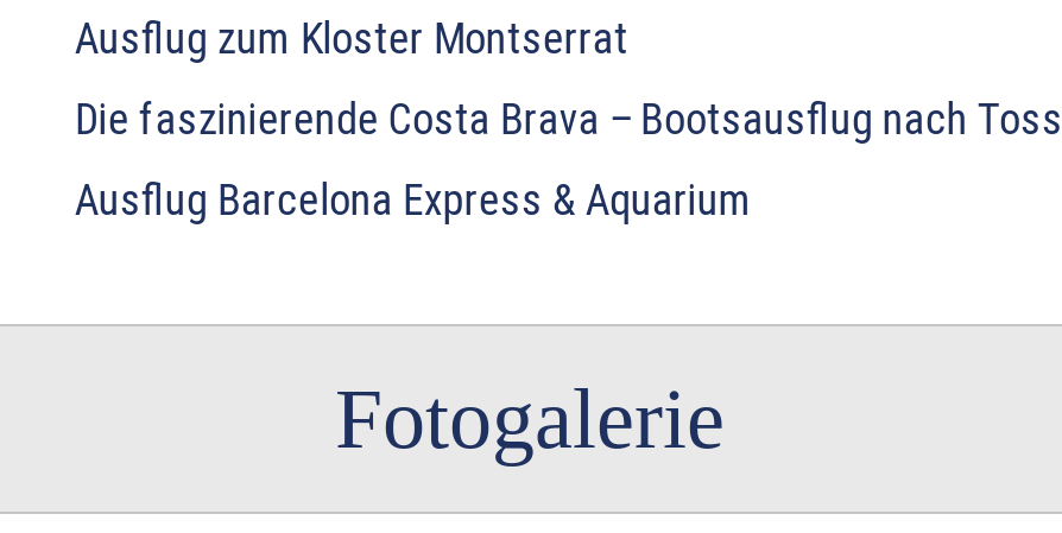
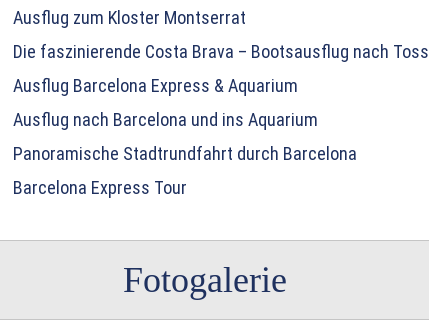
none -> [13,109,357,198] Ausflug nach Barcelona und ins Aquarium | Panoramische Stadtrundfahrt durch Barcelona | Barcelona Express Tour

